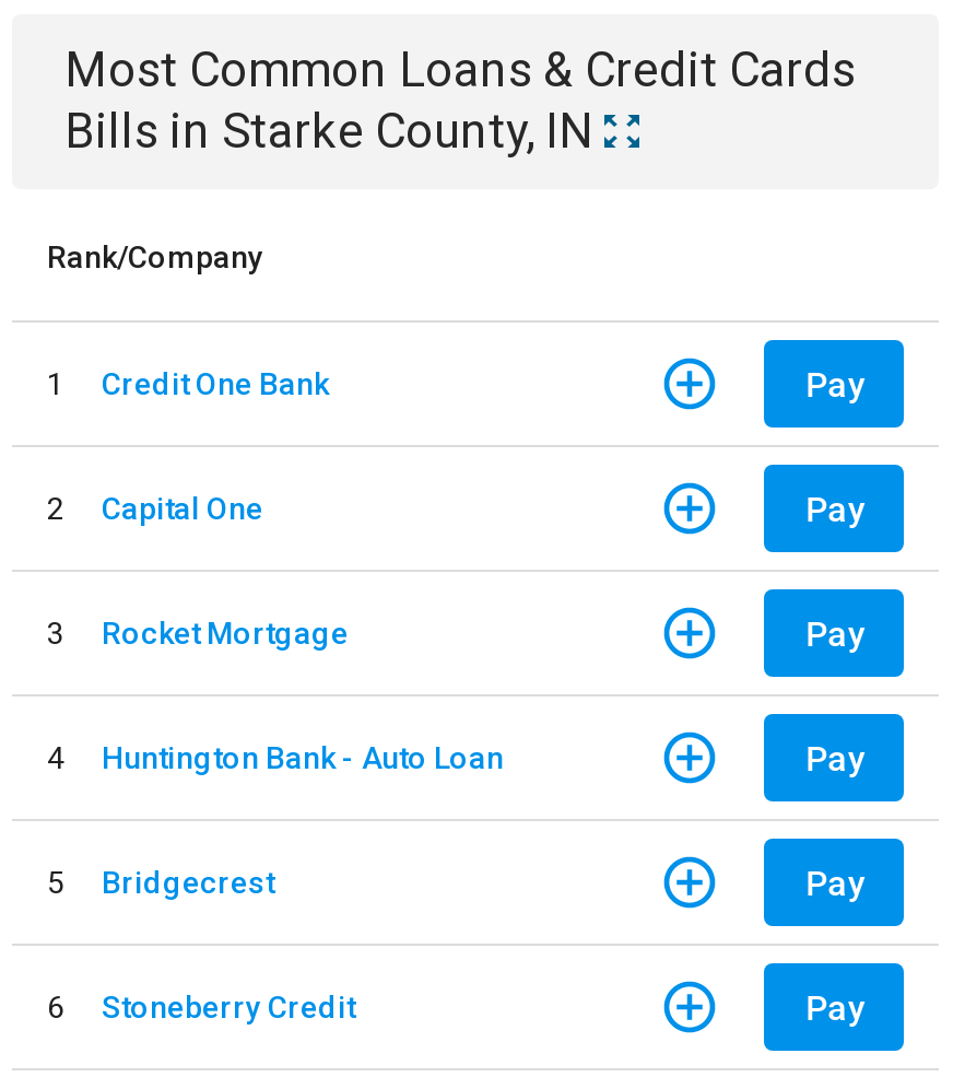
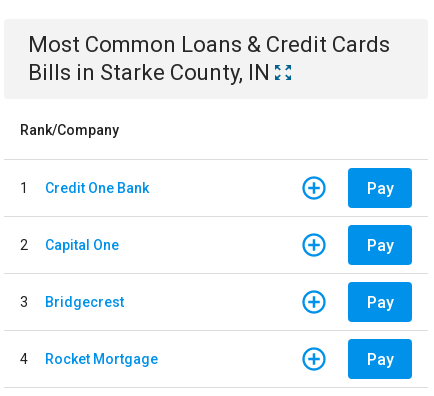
moved [47,614,349,774] -> [20,350,158,366]: 4 | Rocket Mortgage
[47,612,865,899] Pay | Huntington Bank - Auto Loan | Pay | 5 -> none
[47,988,355,1023] 6 | Stoneberry Credit -> none

